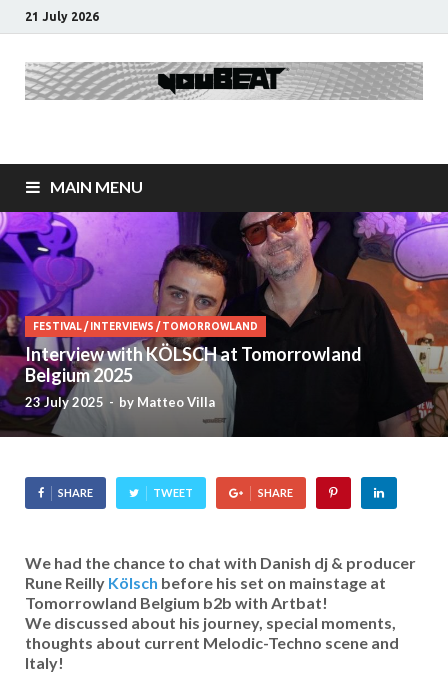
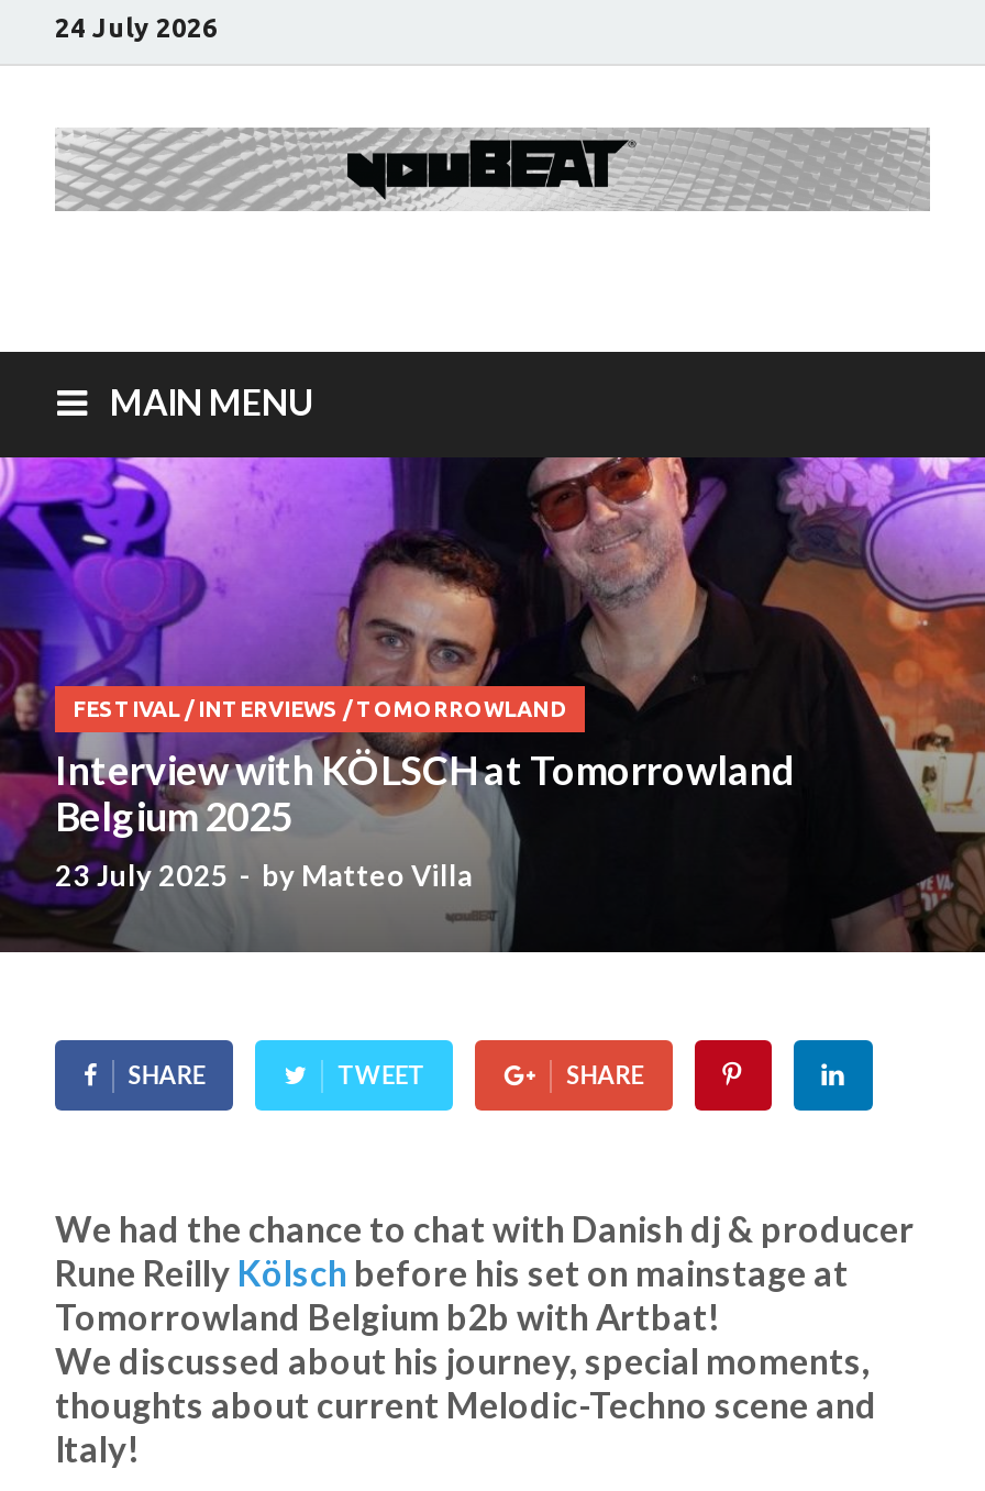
[25,9,99,22] 21 July 2026 -> [55,12,218,41] 24 July 2026

